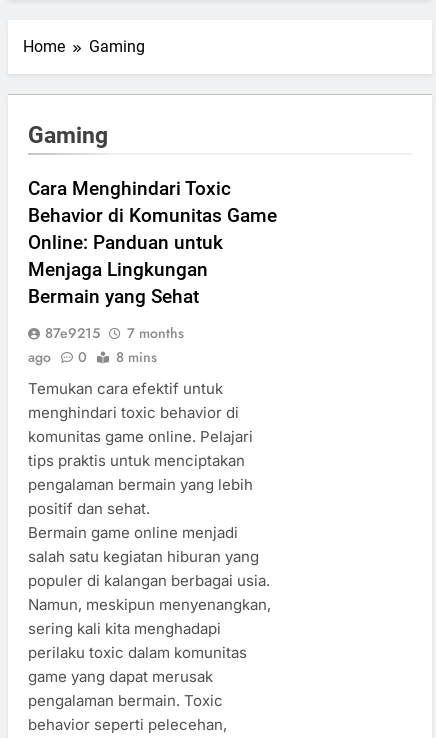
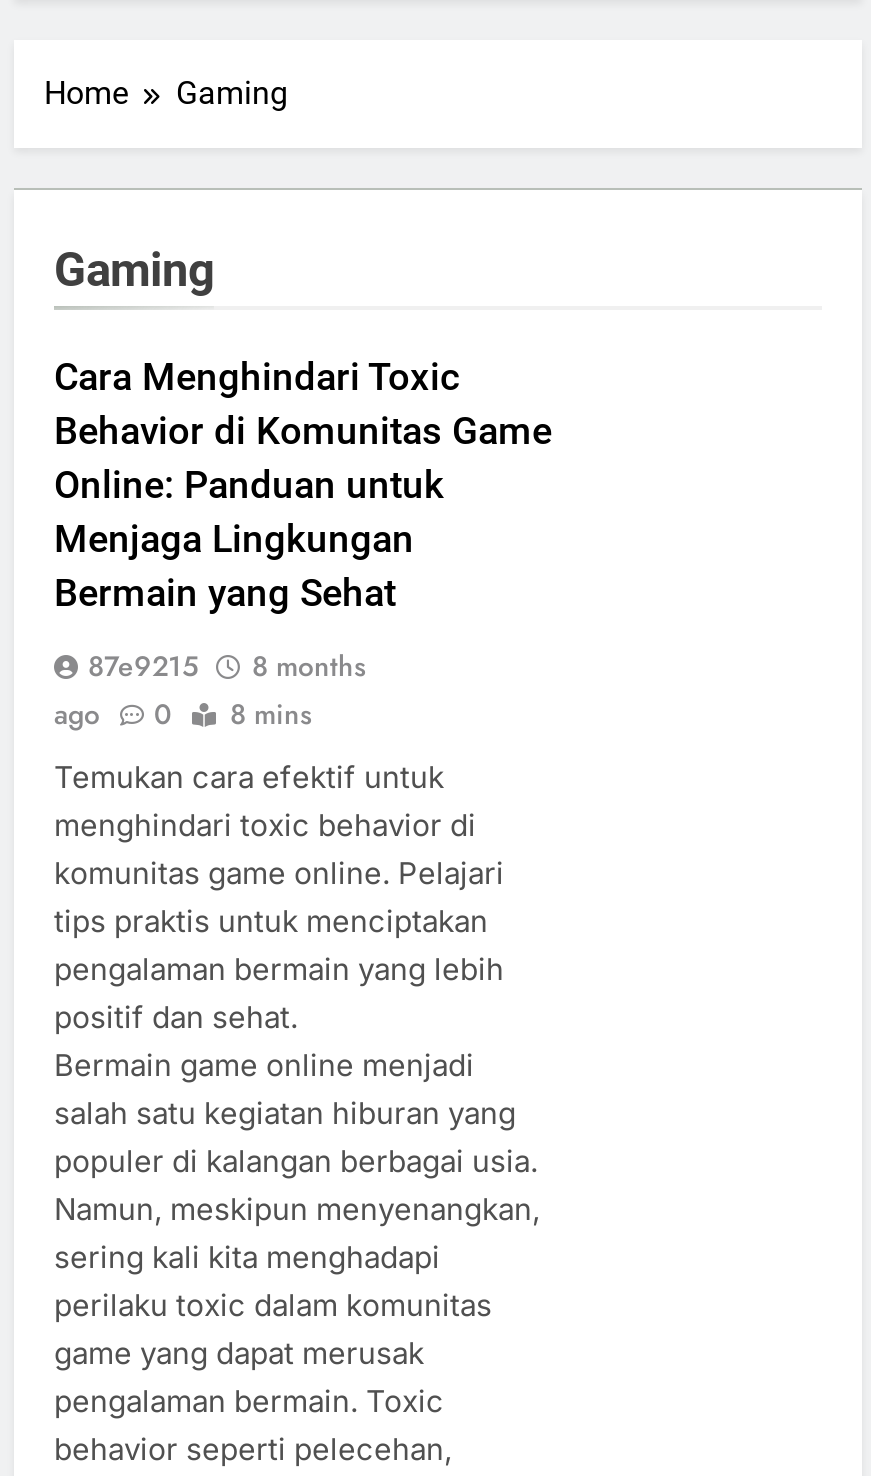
[45,323,184,343] 87e9215 7 months -> [88,646,366,686] 87e9215 8 months

